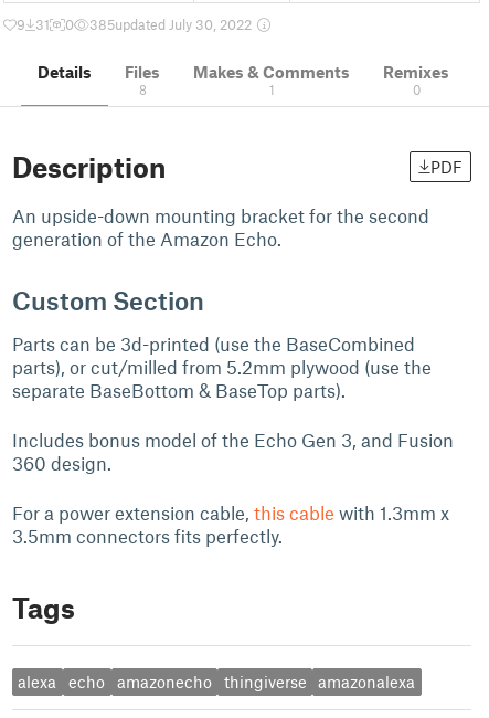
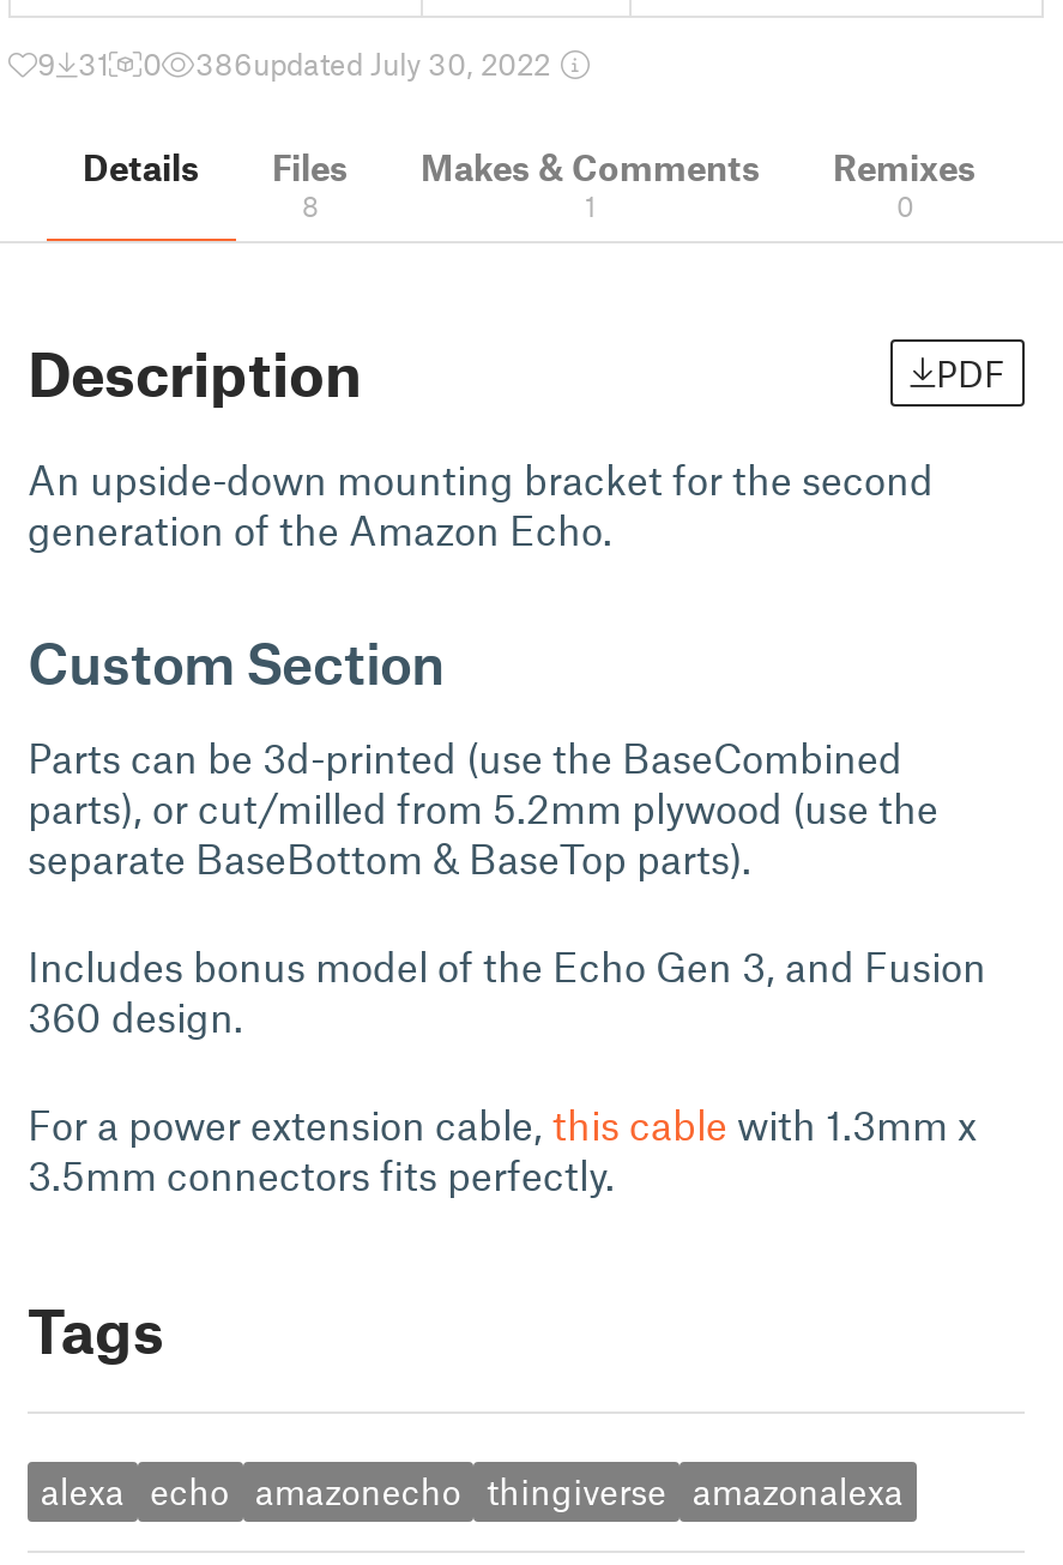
[89,15,255,33] 385updated July 30, 2022 -> [195,44,557,83] 386updated July 30, 2022

